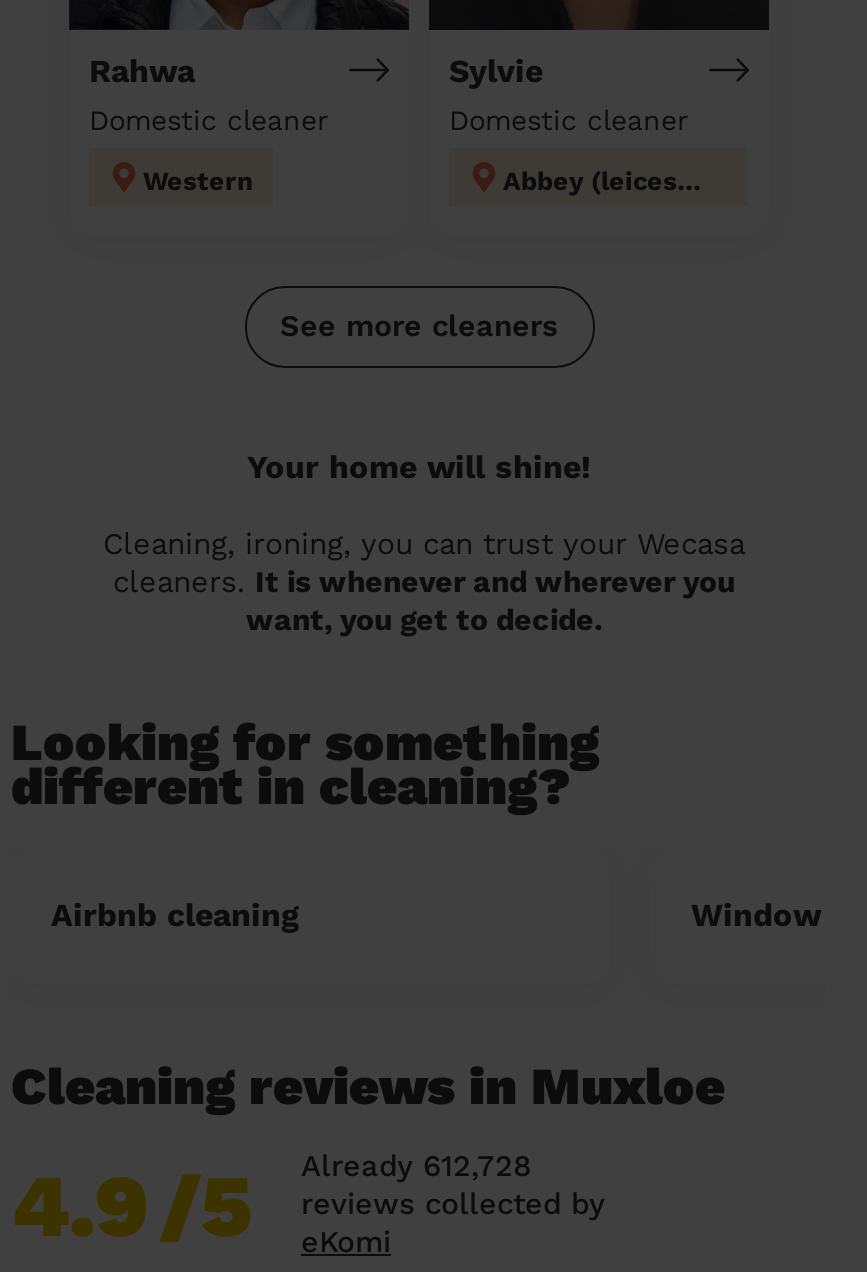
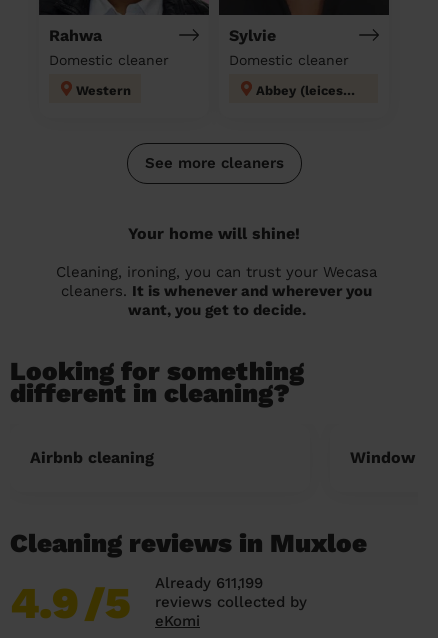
[301,1147,531,1183] Already 612,728 -> [155,574,263,592] Already 611,199

